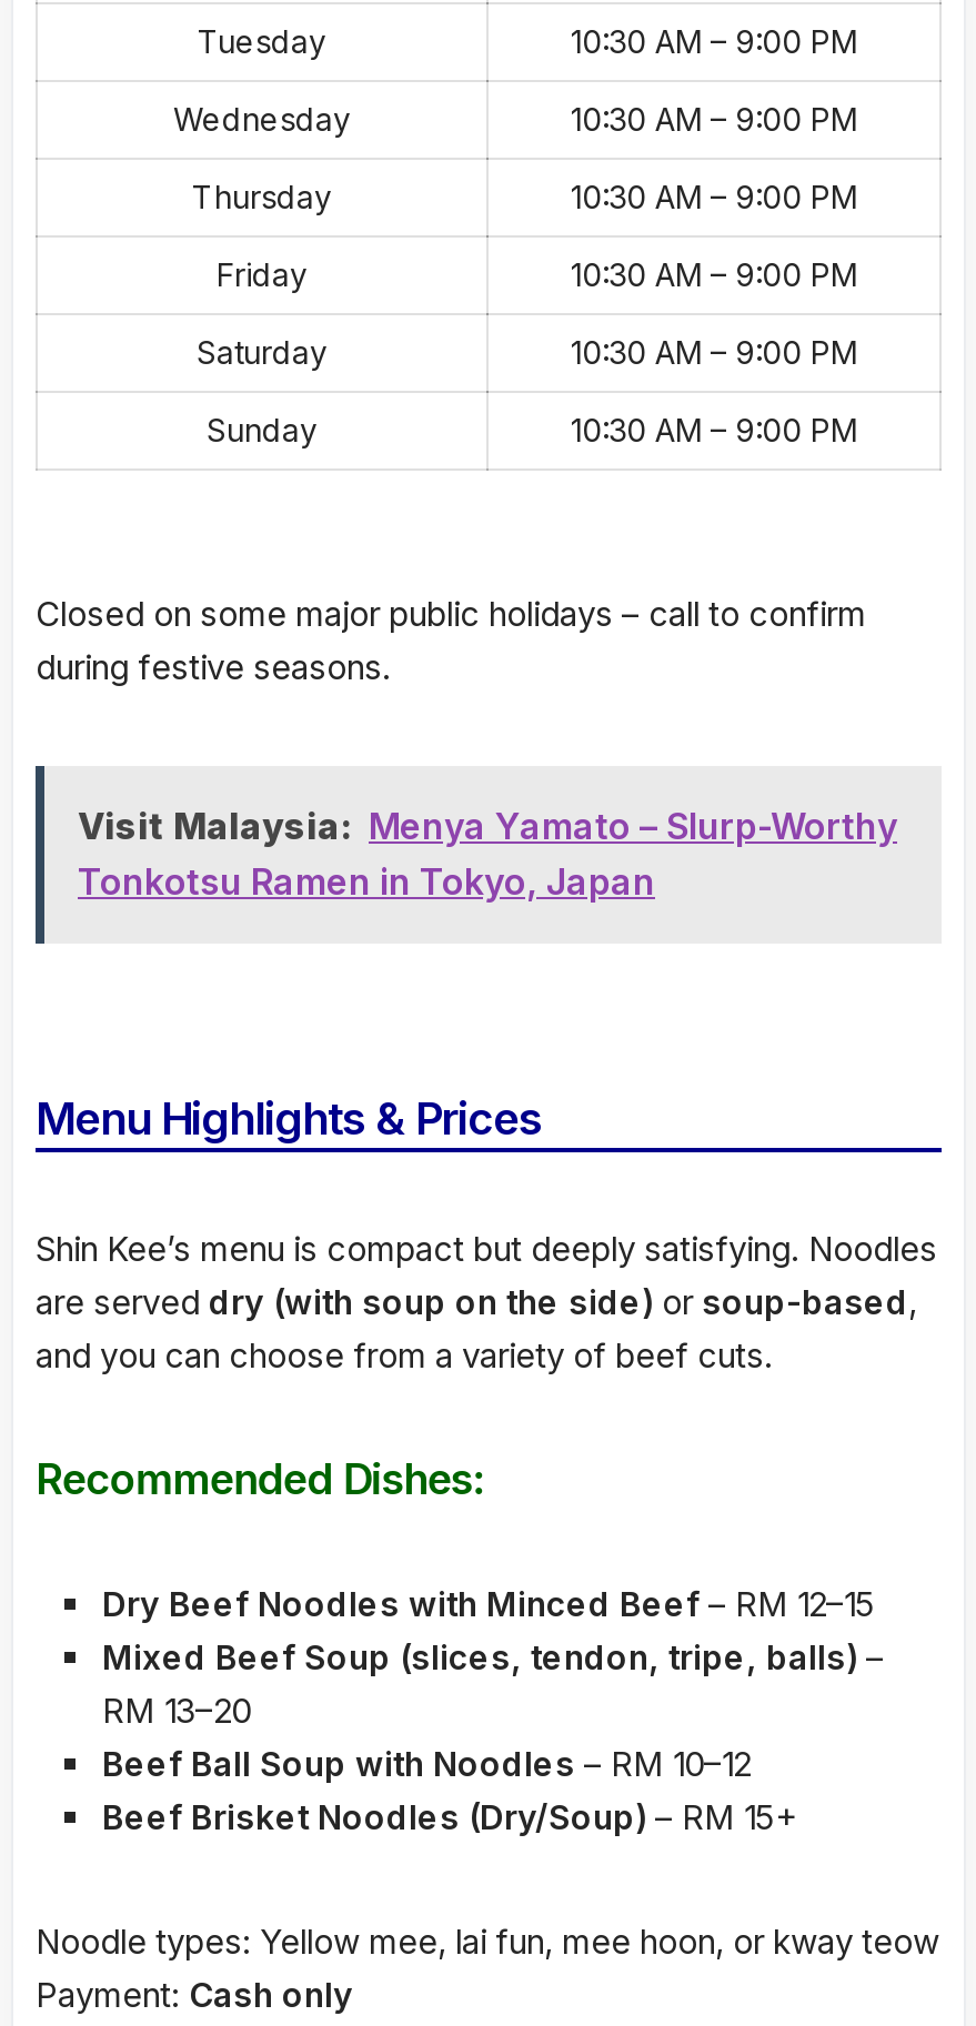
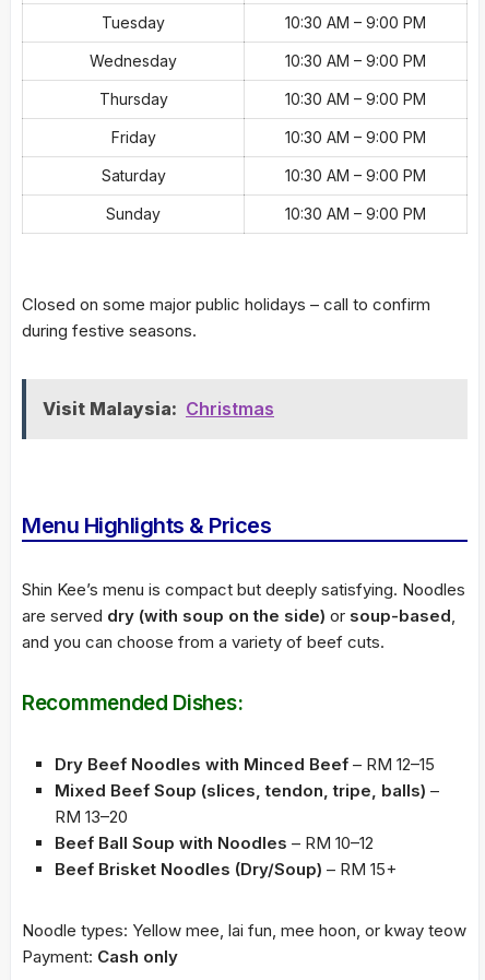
[78,804,897,904] Visit Malaysia: Menya Yamato – Slurp-Worthy | Tonkotsu Ramen in Tokyo, Japan -> [43,398,274,420] Visit Malaysia: Christmas

